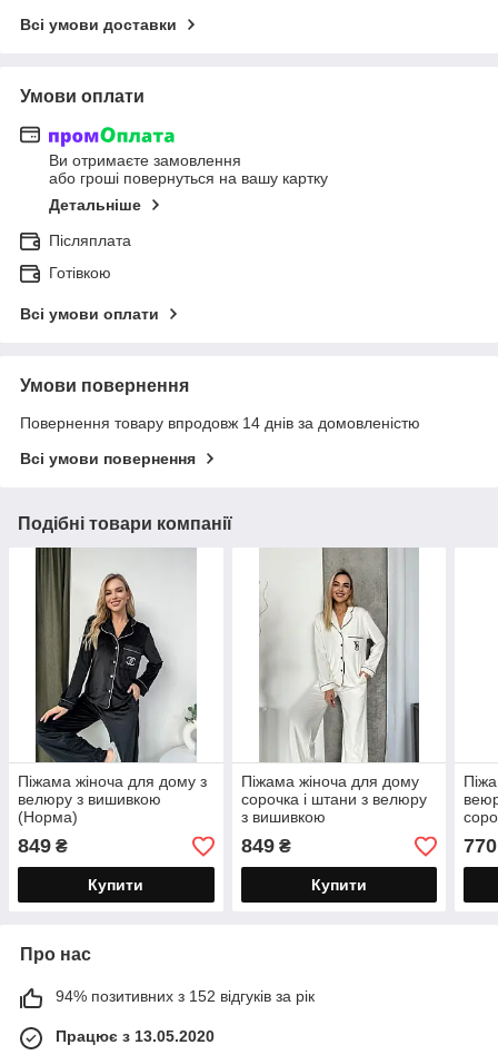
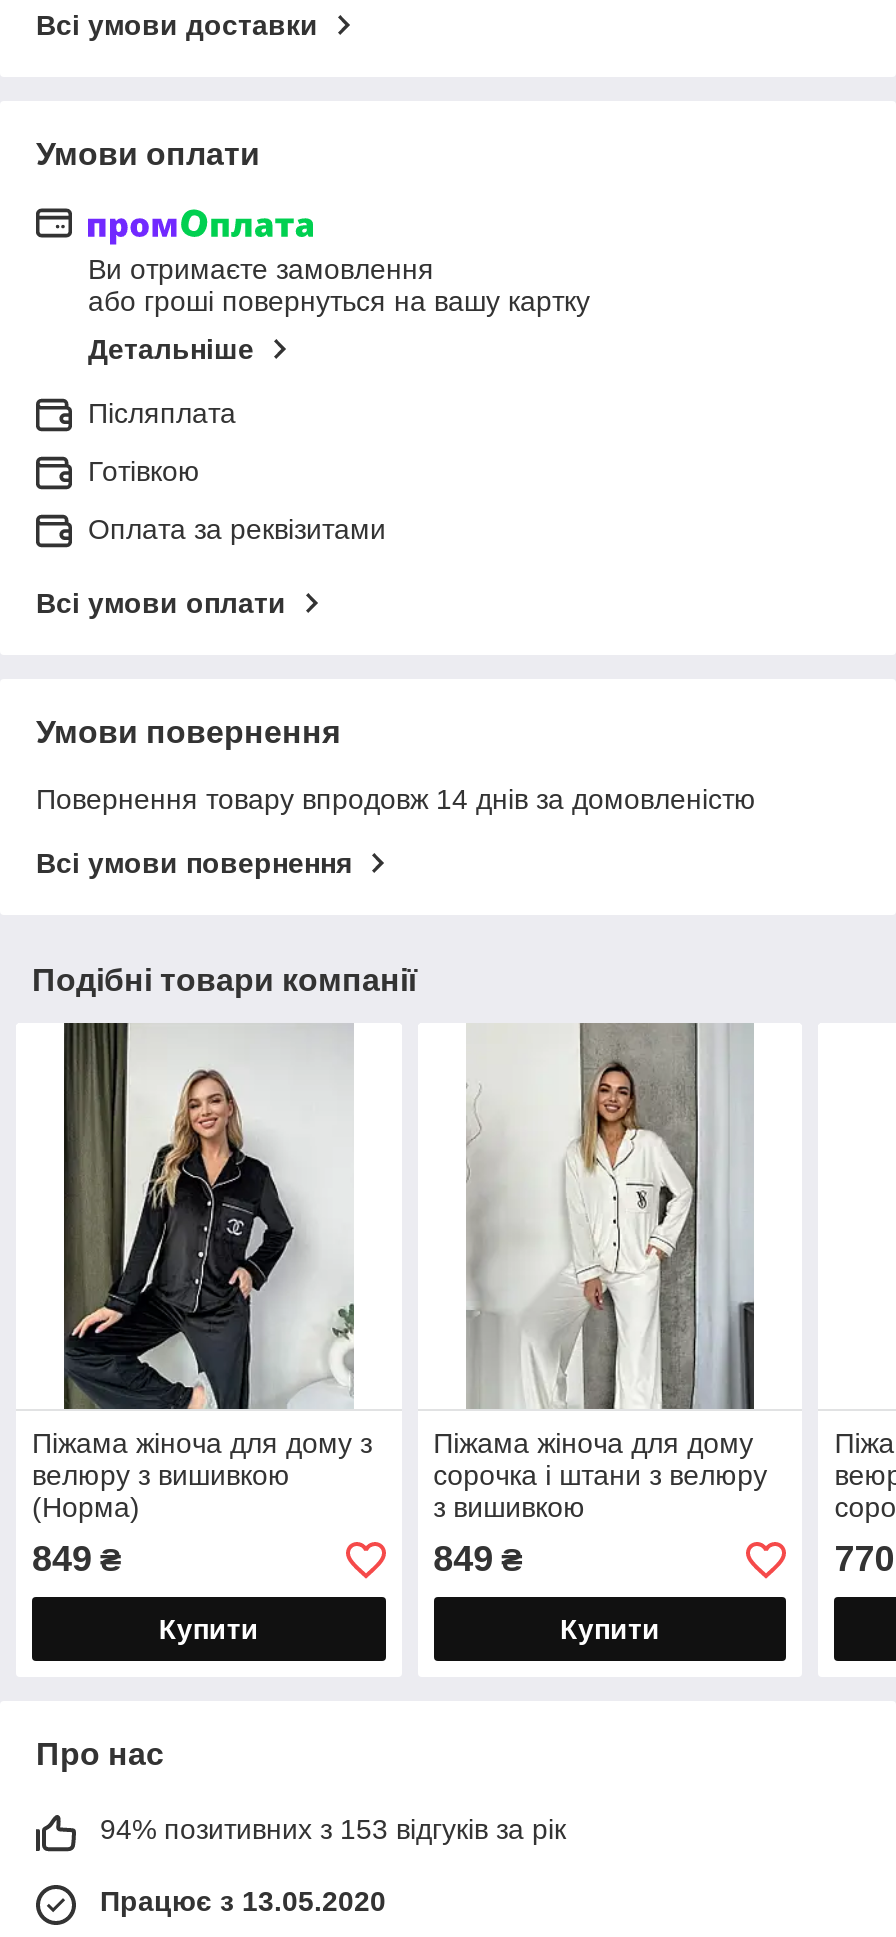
none -> [88,514,386,546] Оплата за реквізитами
[56,987,315,1005] 94% позитивних з 152 відгуків за рік -> [100,1813,566,1845] 94% позитивних з 153 відгуків за рік

